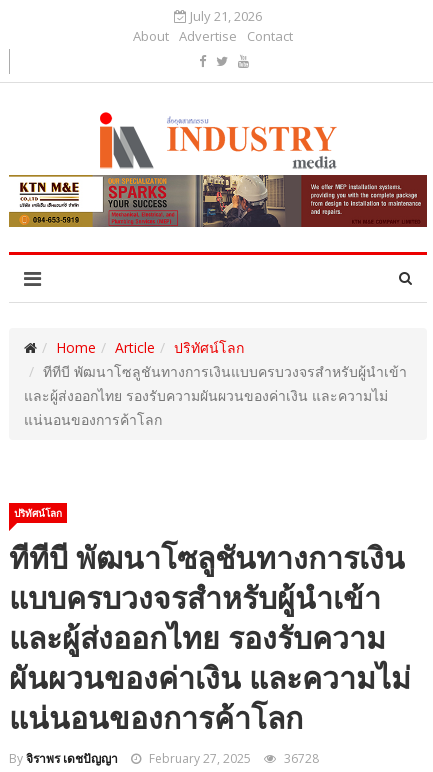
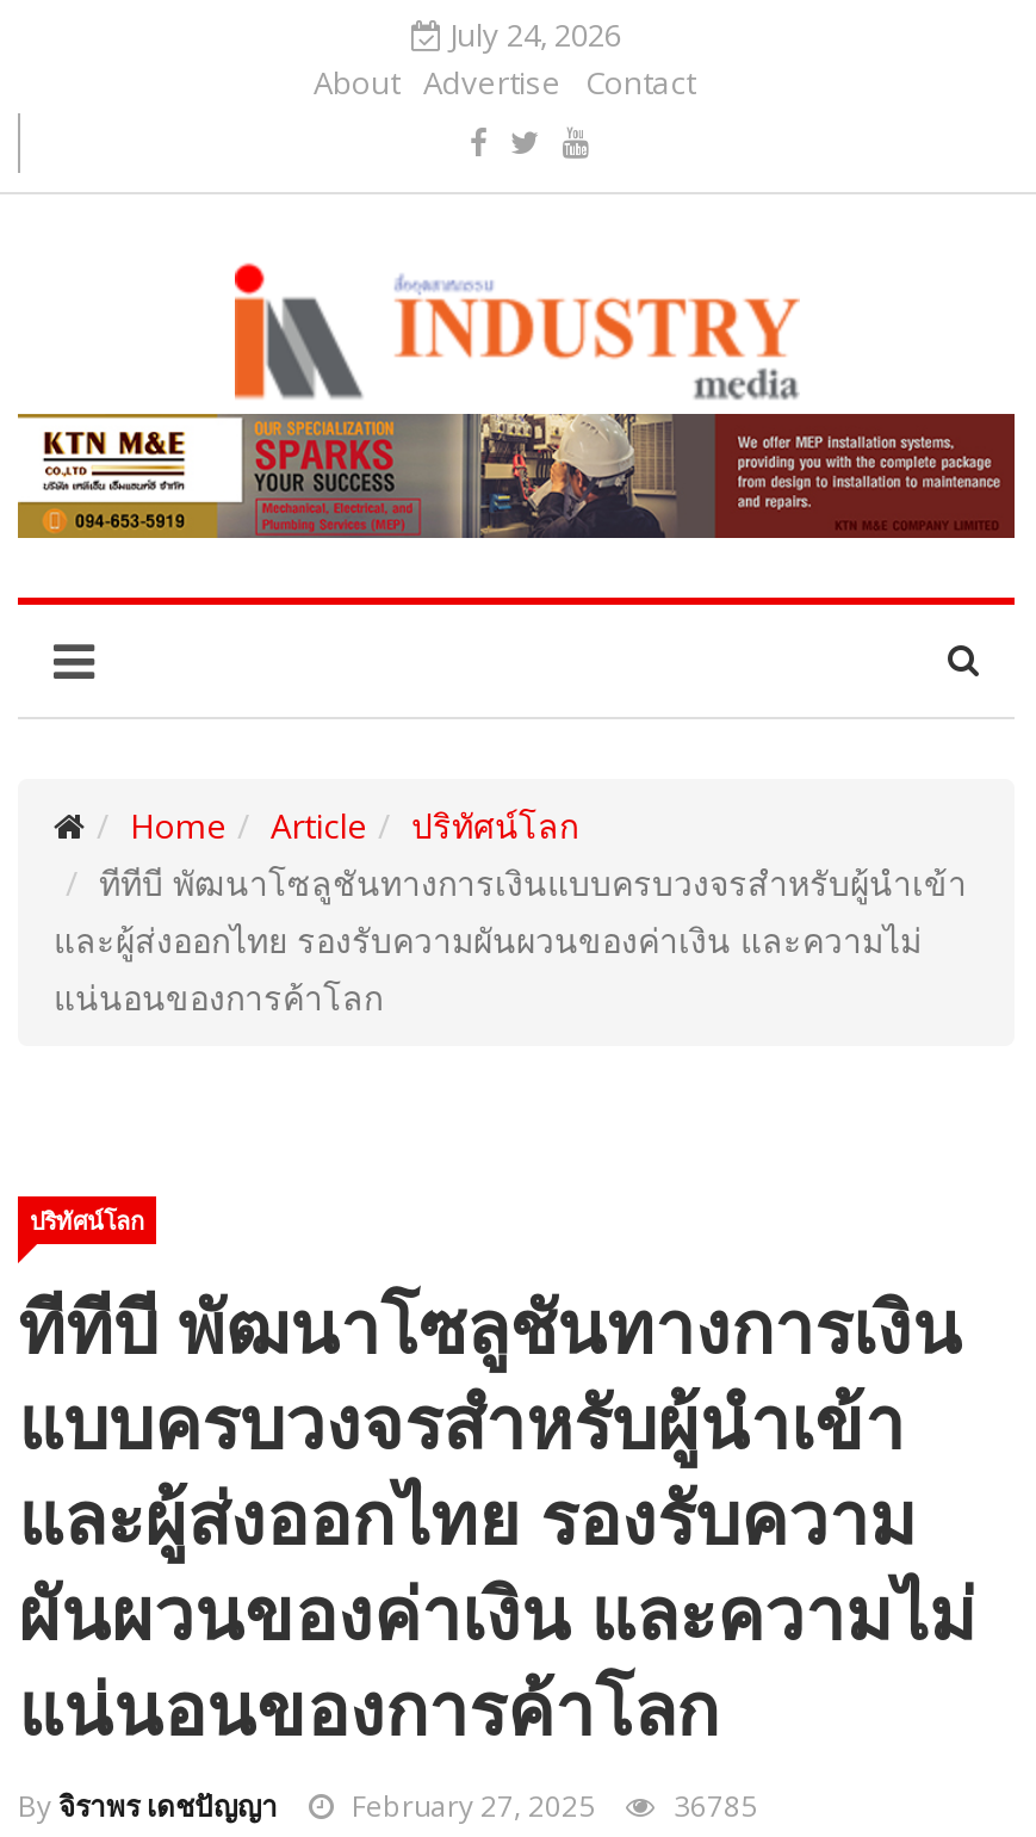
[187,7,262,25] July 21, 2026 -> [442,13,621,56] July 24, 2026
[9,750,319,767] Byจิราพร เดชปัญญา February 27, 2025 36728 -> [18,1785,757,1826] Byจิราพร เดชปัญญา February 27, 2025 36785

